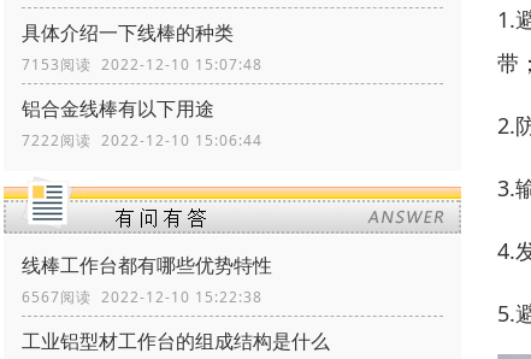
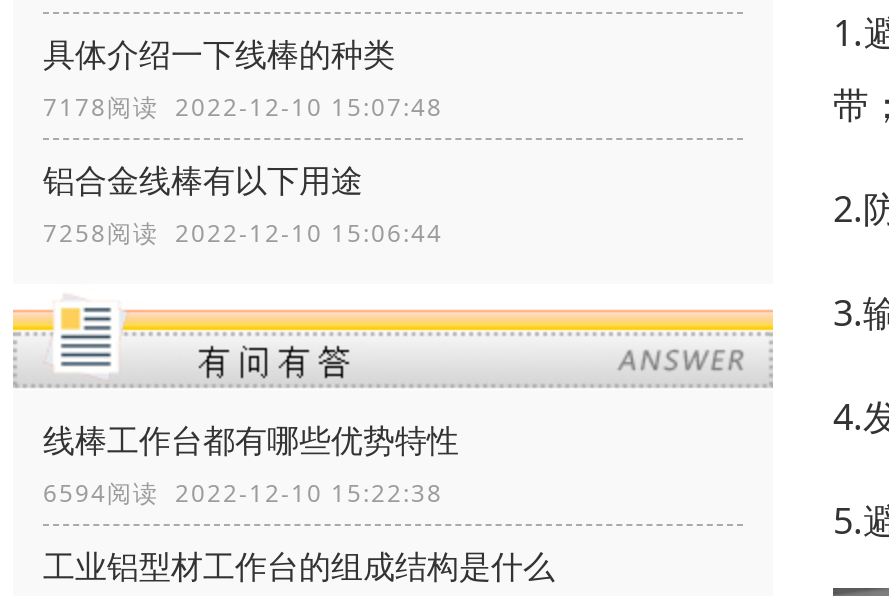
[22,54,262,75] 7153阅读 2022-12-10 15:07:48 -> [43,90,443,124] 7178阅读 2022-12-10 15:07:48
[22,130,262,151] 7222阅读 2022-12-10 15:06:44 -> [43,216,443,250] 7258阅读 2022-12-10 15:06:44
[22,287,262,307] 6567阅读 2022-12-10 15:22:38 -> [43,476,443,510] 6594阅读 2022-12-10 15:22:38

